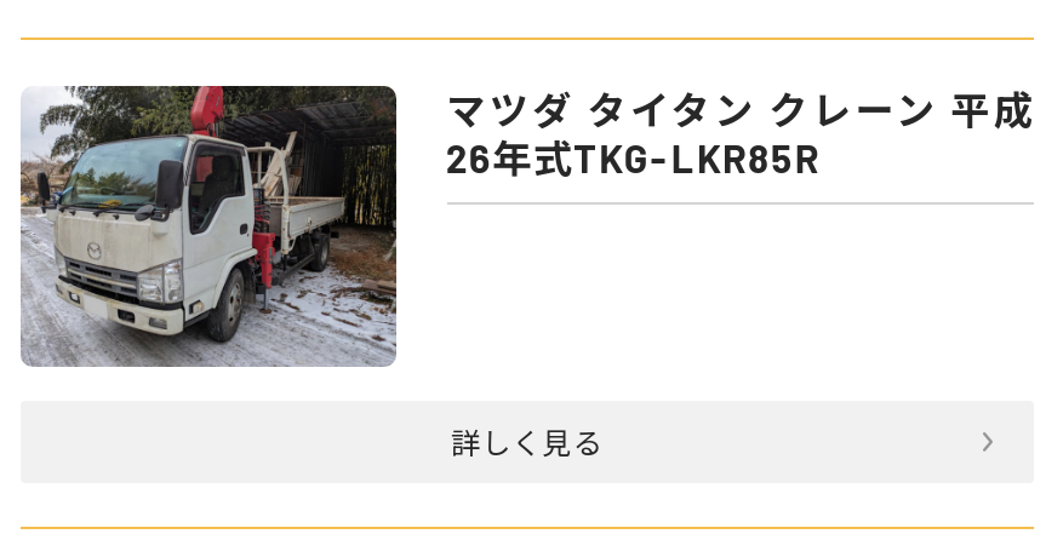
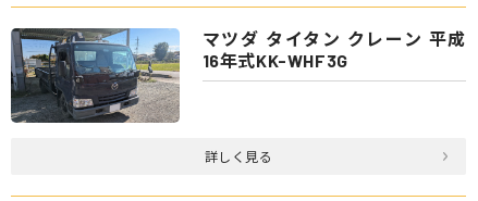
[21,82,821,366] [image] | 26年式TKG-LKR85R -> [11,27,348,123] [image] | 16年式KK-WHF3G

